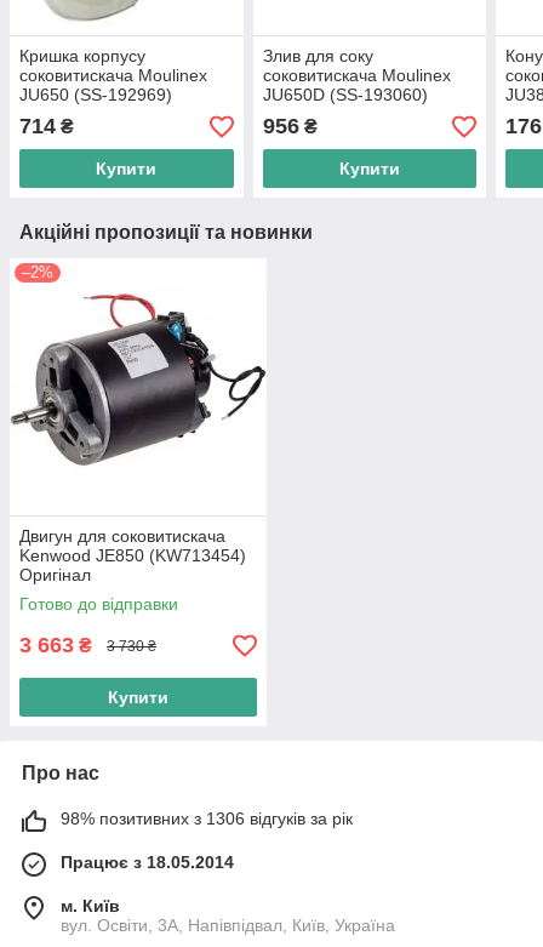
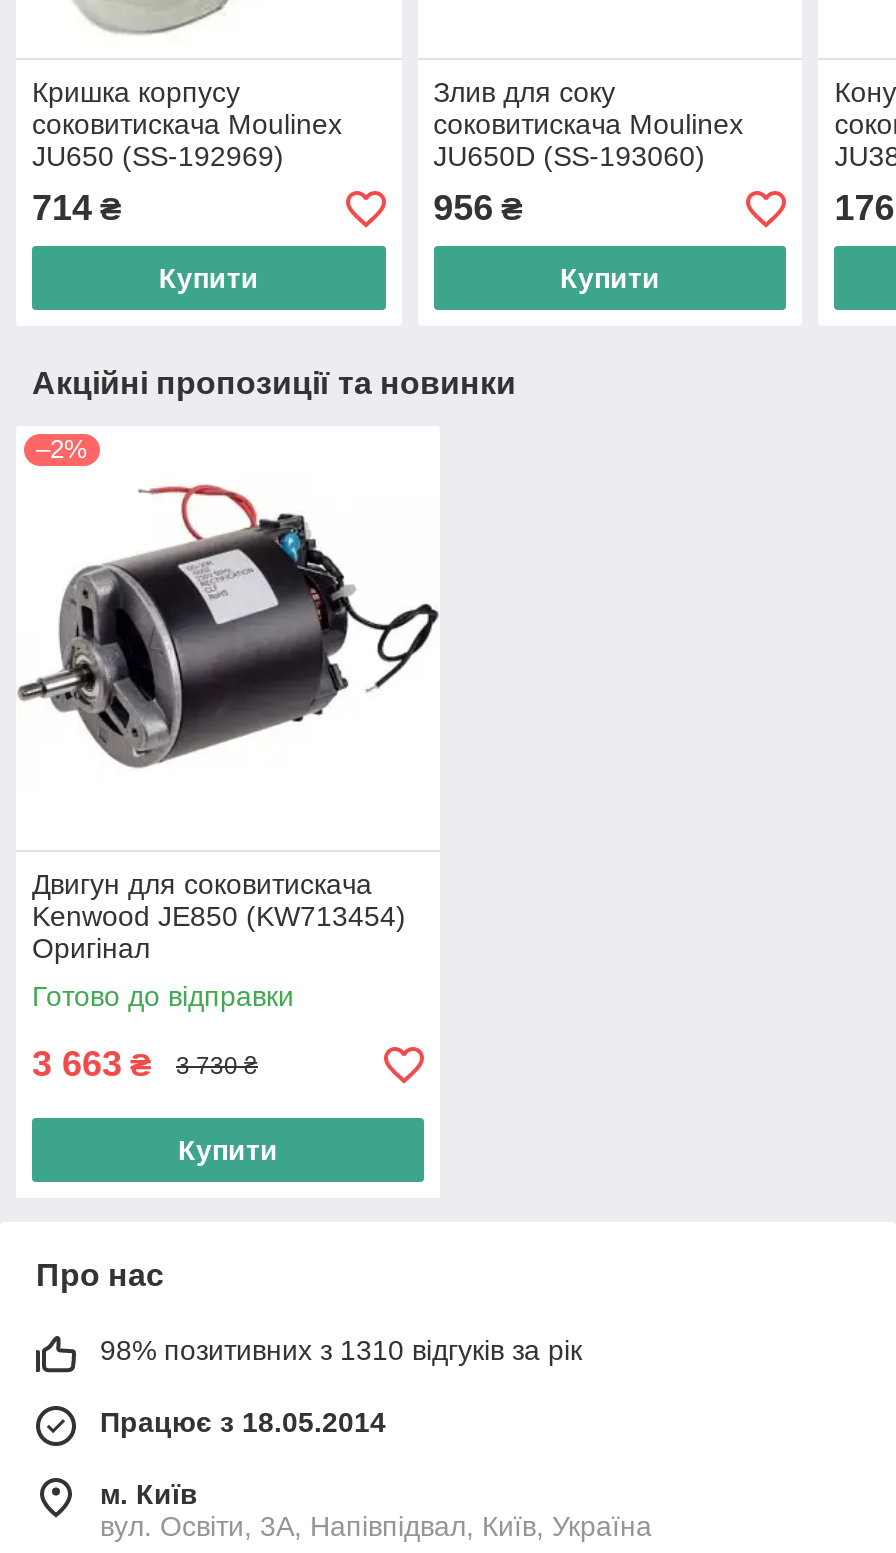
[61,809,353,828] 98% позитивних з 1306 відгуків за рік -> [100,1334,582,1366] 98% позитивних з 1310 відгуків за рік

